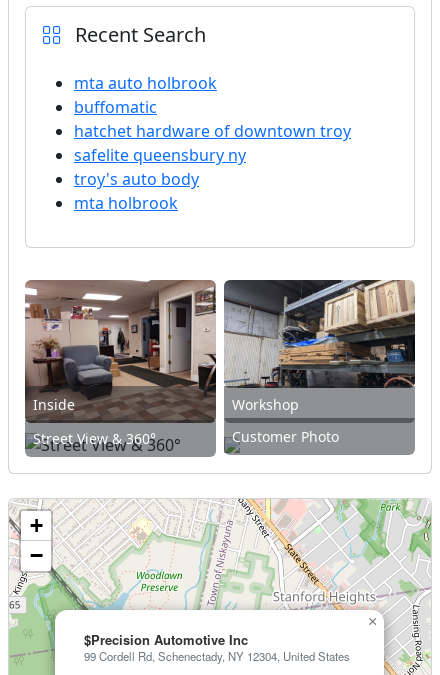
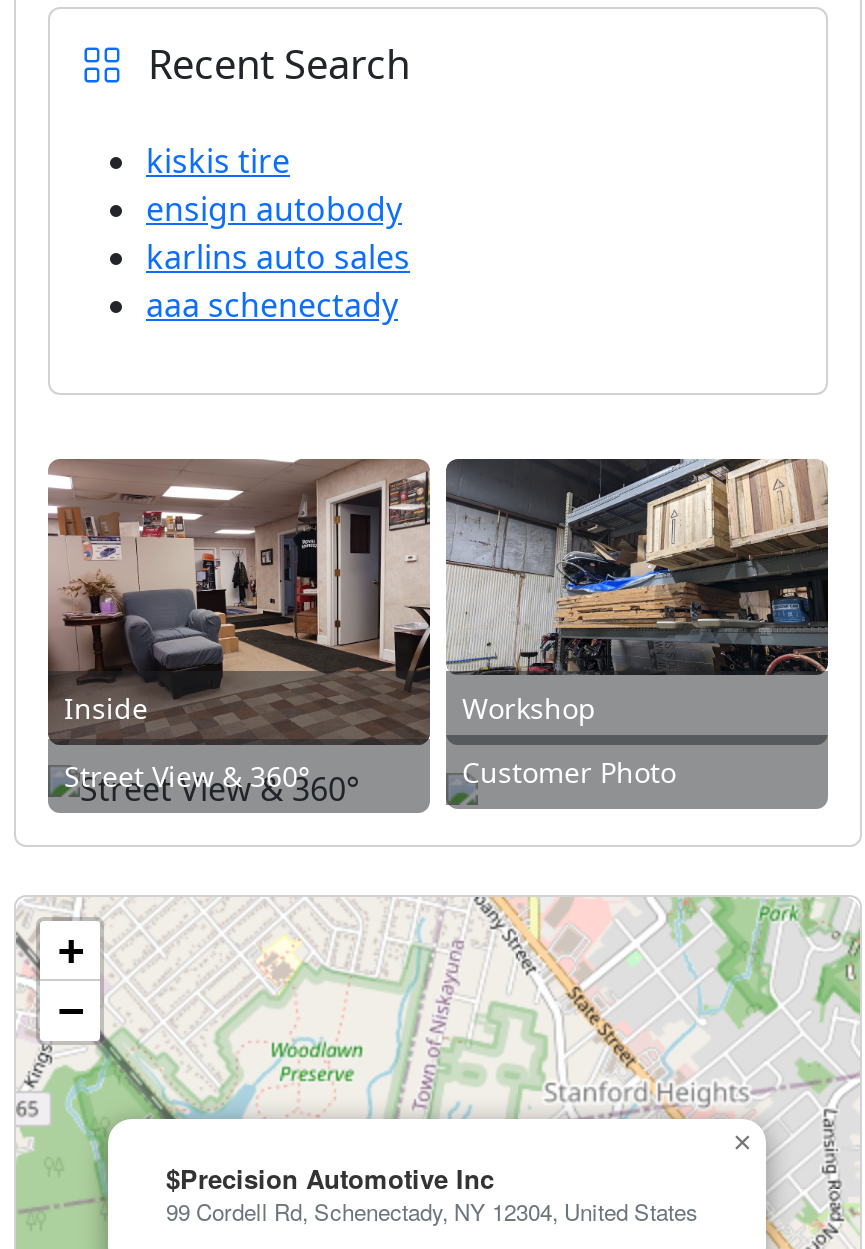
[74,72,351,214] mta auto holbrook | buffomatic | hatchet hardware of downtown troy | safelite queensbury ny | troy's auto body | mta holbrook -> [146,139,410,327] kiskis tire | ensign autobody | karlins auto sales | aaa schenectady

